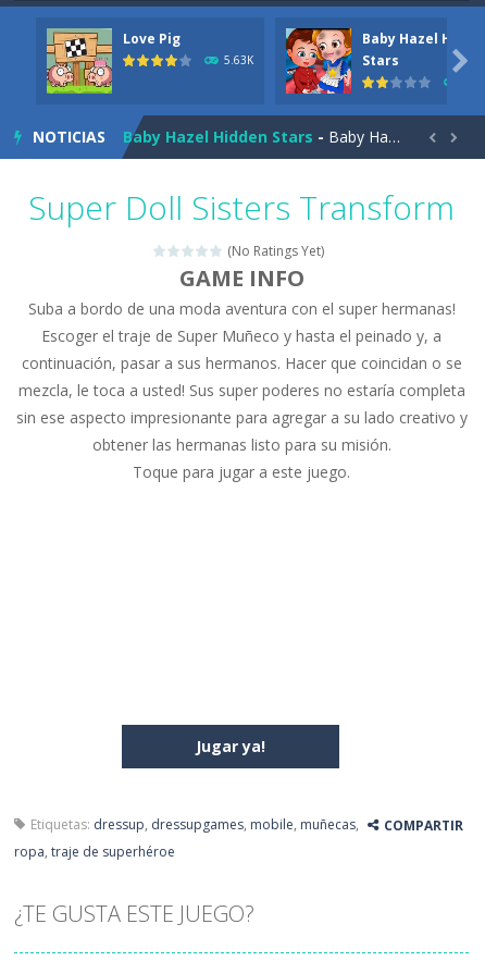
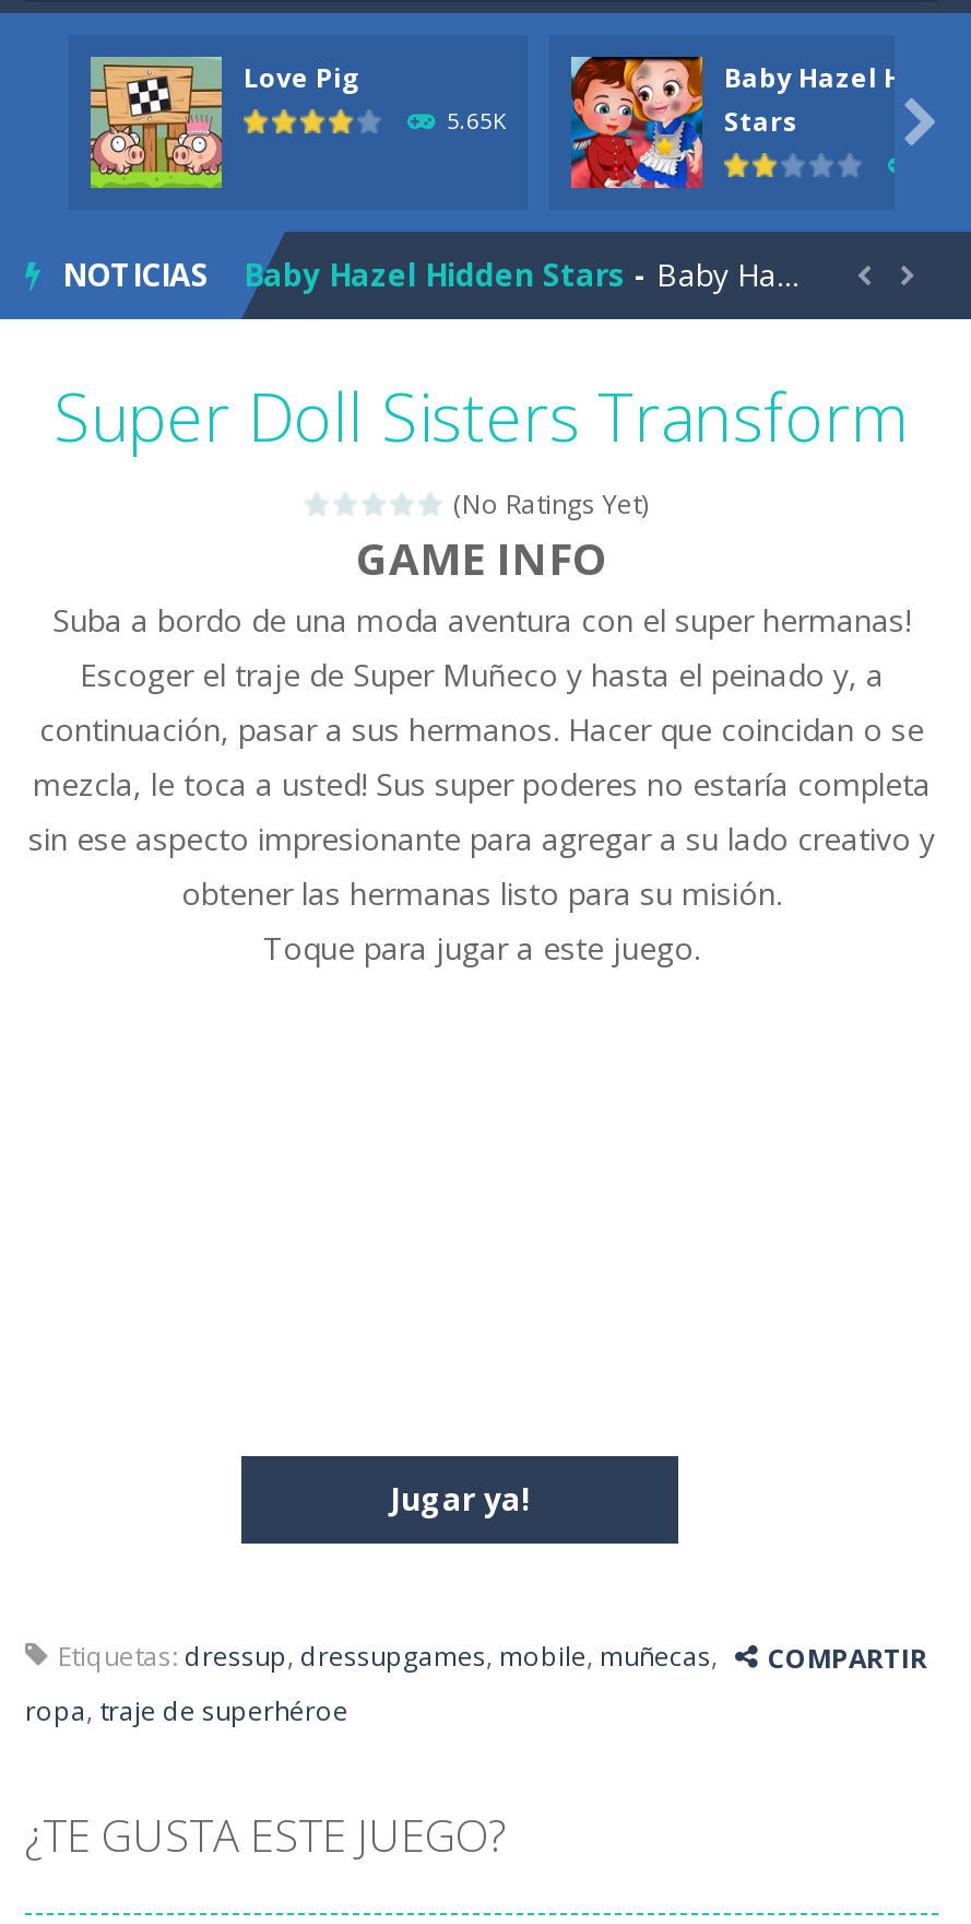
[224,52,253,67] 5.63K -> [447,105,506,136] 5.65K

